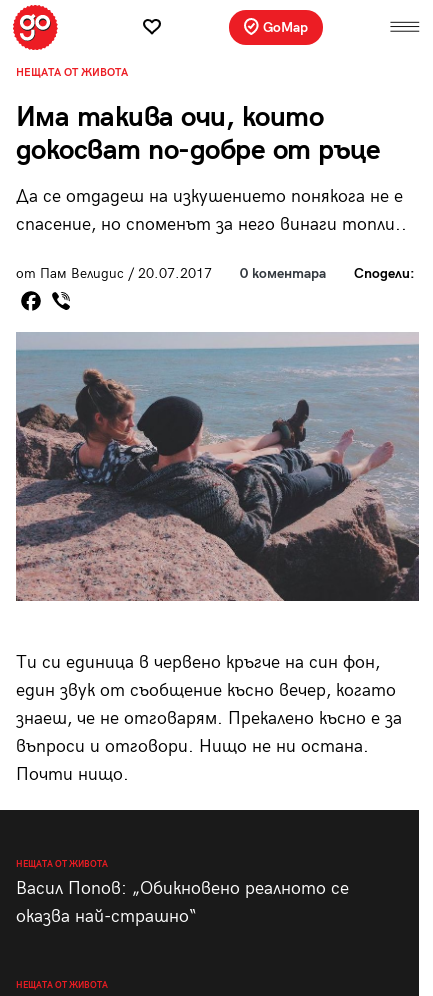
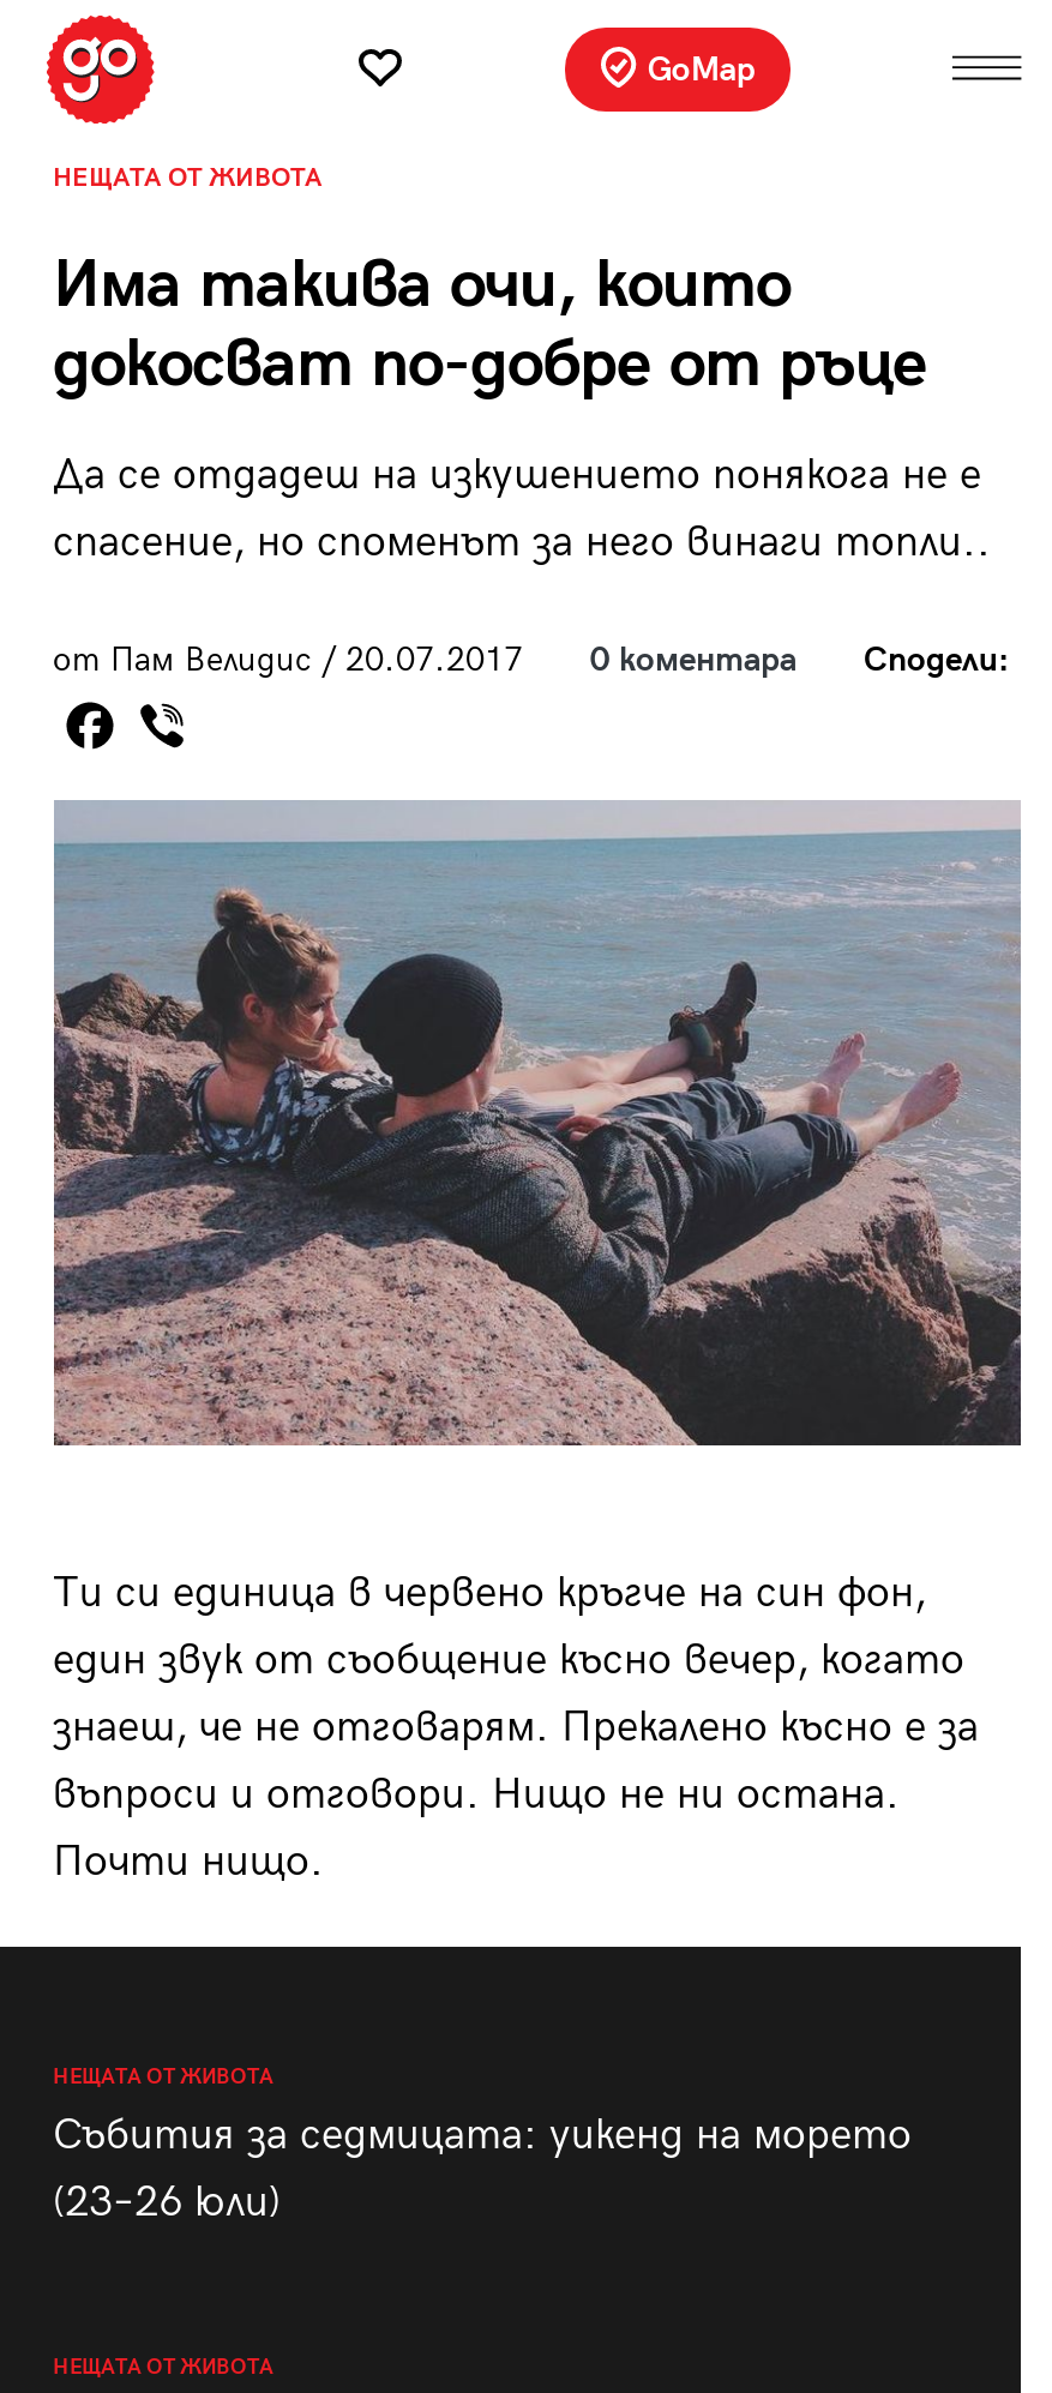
[15,878,348,927] Васил Попов: „Обикновено реалното се | оказва най-страшно“ -> [53,2111,912,2228] Събития за седмицата: уикенд на морето | (23–26 юли)

